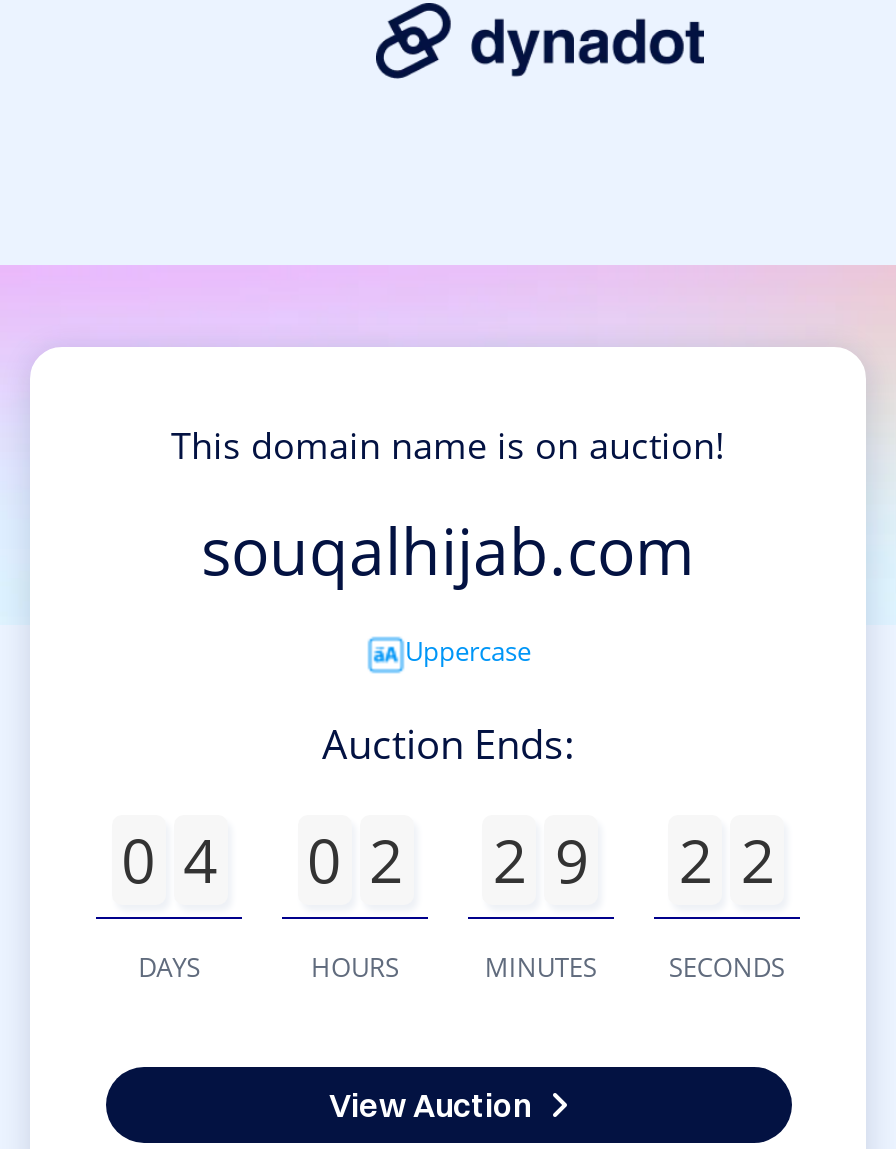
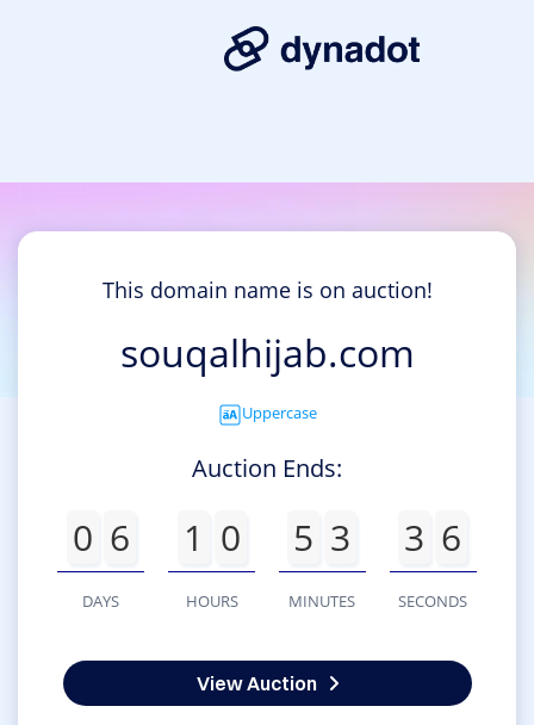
[121,819,217,901] 0 4 -> [72,513,129,562] 0 6
[307,819,403,901] 0 2 -> [183,513,240,562] 1 0
[493,819,589,901] 2 9 -> [294,513,351,562] 5 3
[679,819,775,901] 2 2 -> [404,513,462,562] 3 6

